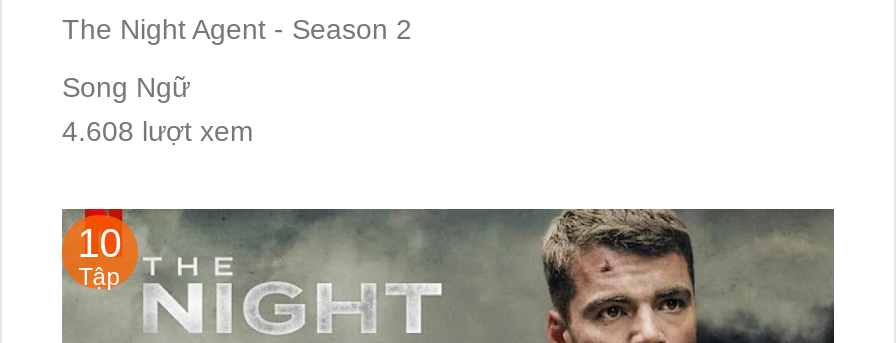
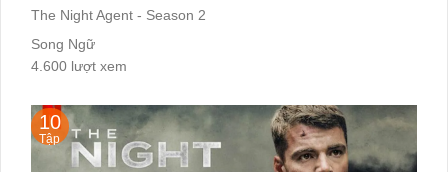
[62,114,254,146] 4.608 lượt xem -> [31,57,127,73] 4.600 lượt xem

